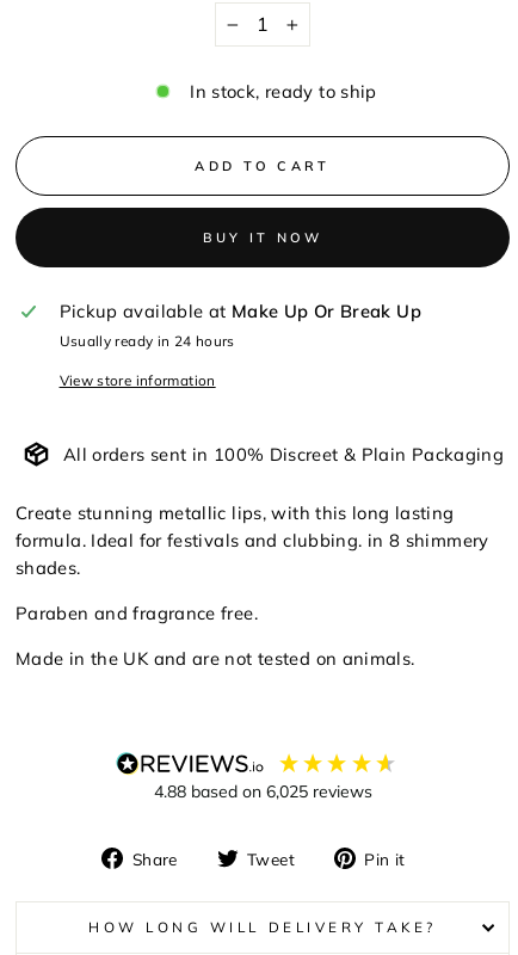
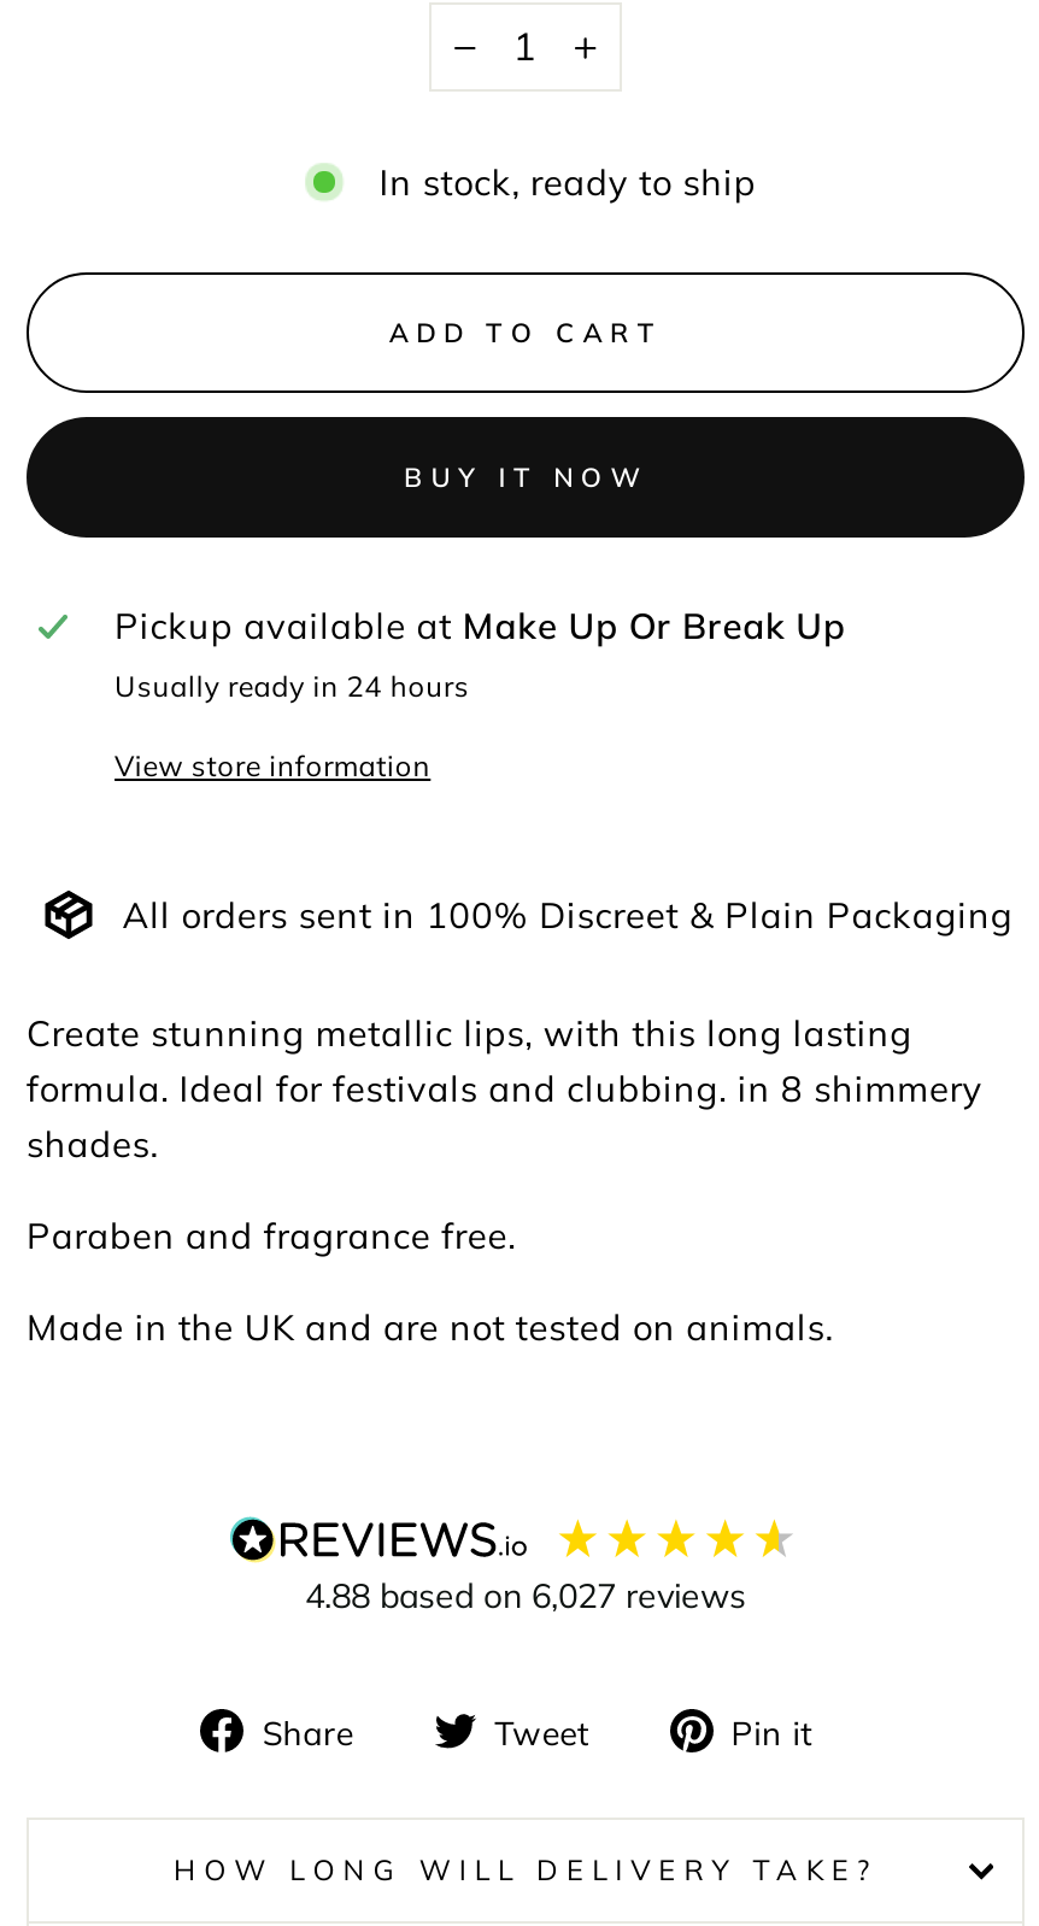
[153,781,372,802] 4.88 based on 6,025 reviews -> [305,1574,746,1617] 4.88 based on 6,027 reviews

